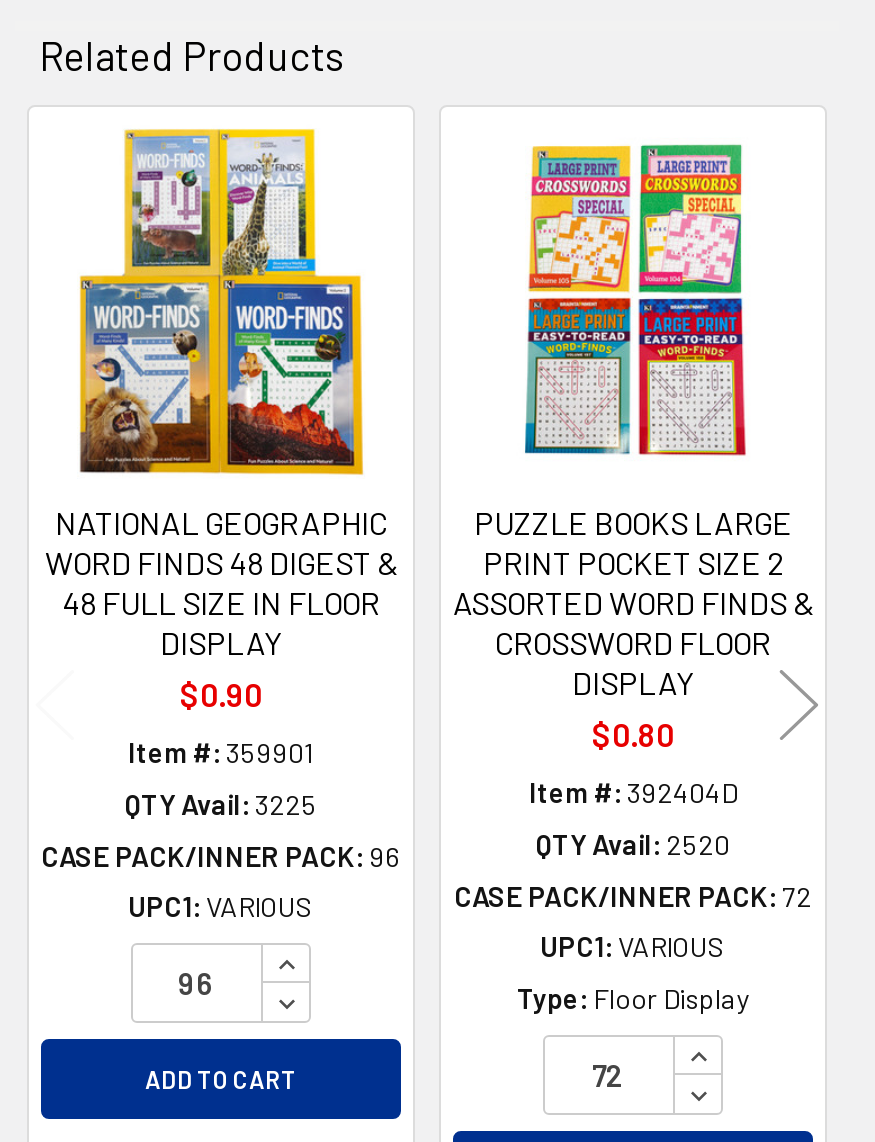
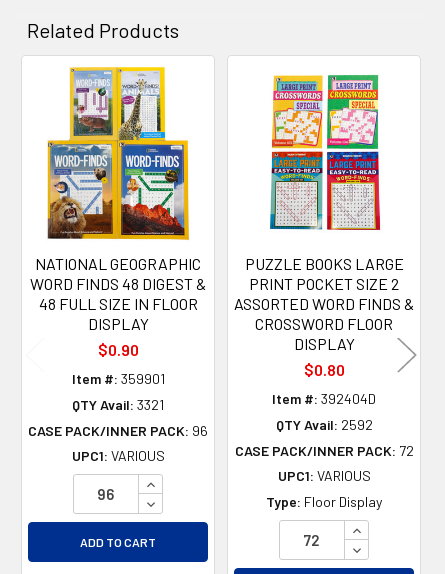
[125,786,317,820] QTY Avail: 3225 -> [72,396,164,413] QTY Avail: 3321
[536,826,730,860] QTY Avail: 2520 -> [275,416,372,433] QTY Avail: 2592

